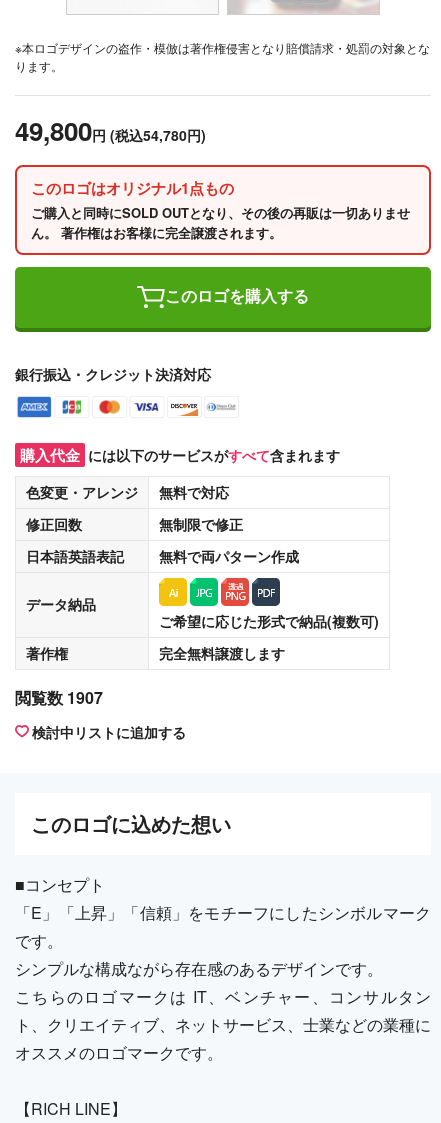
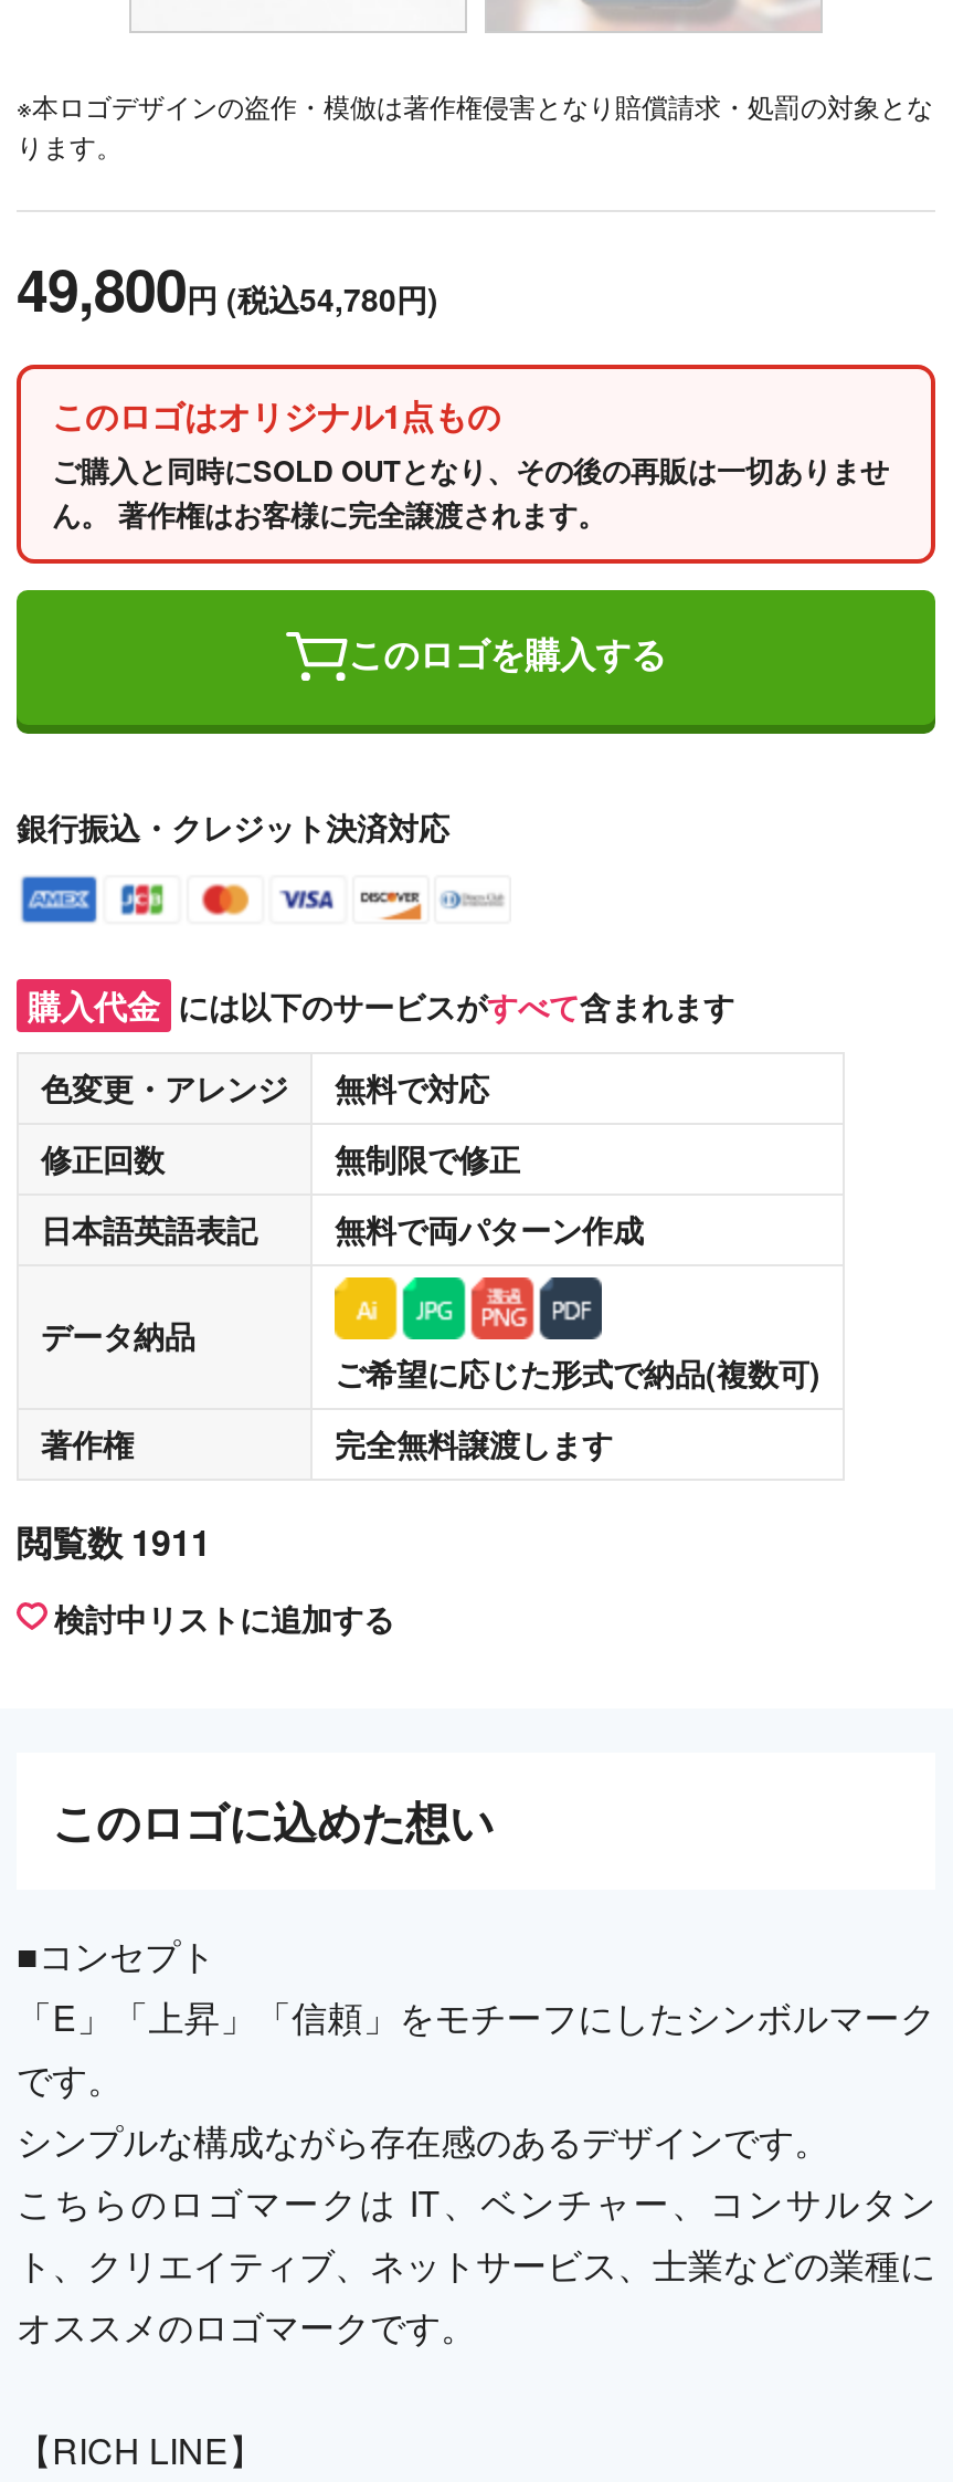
[15,686,103,709] 閲覧数 1907 -> [17,1515,211,1566] 閲覧数 1911

